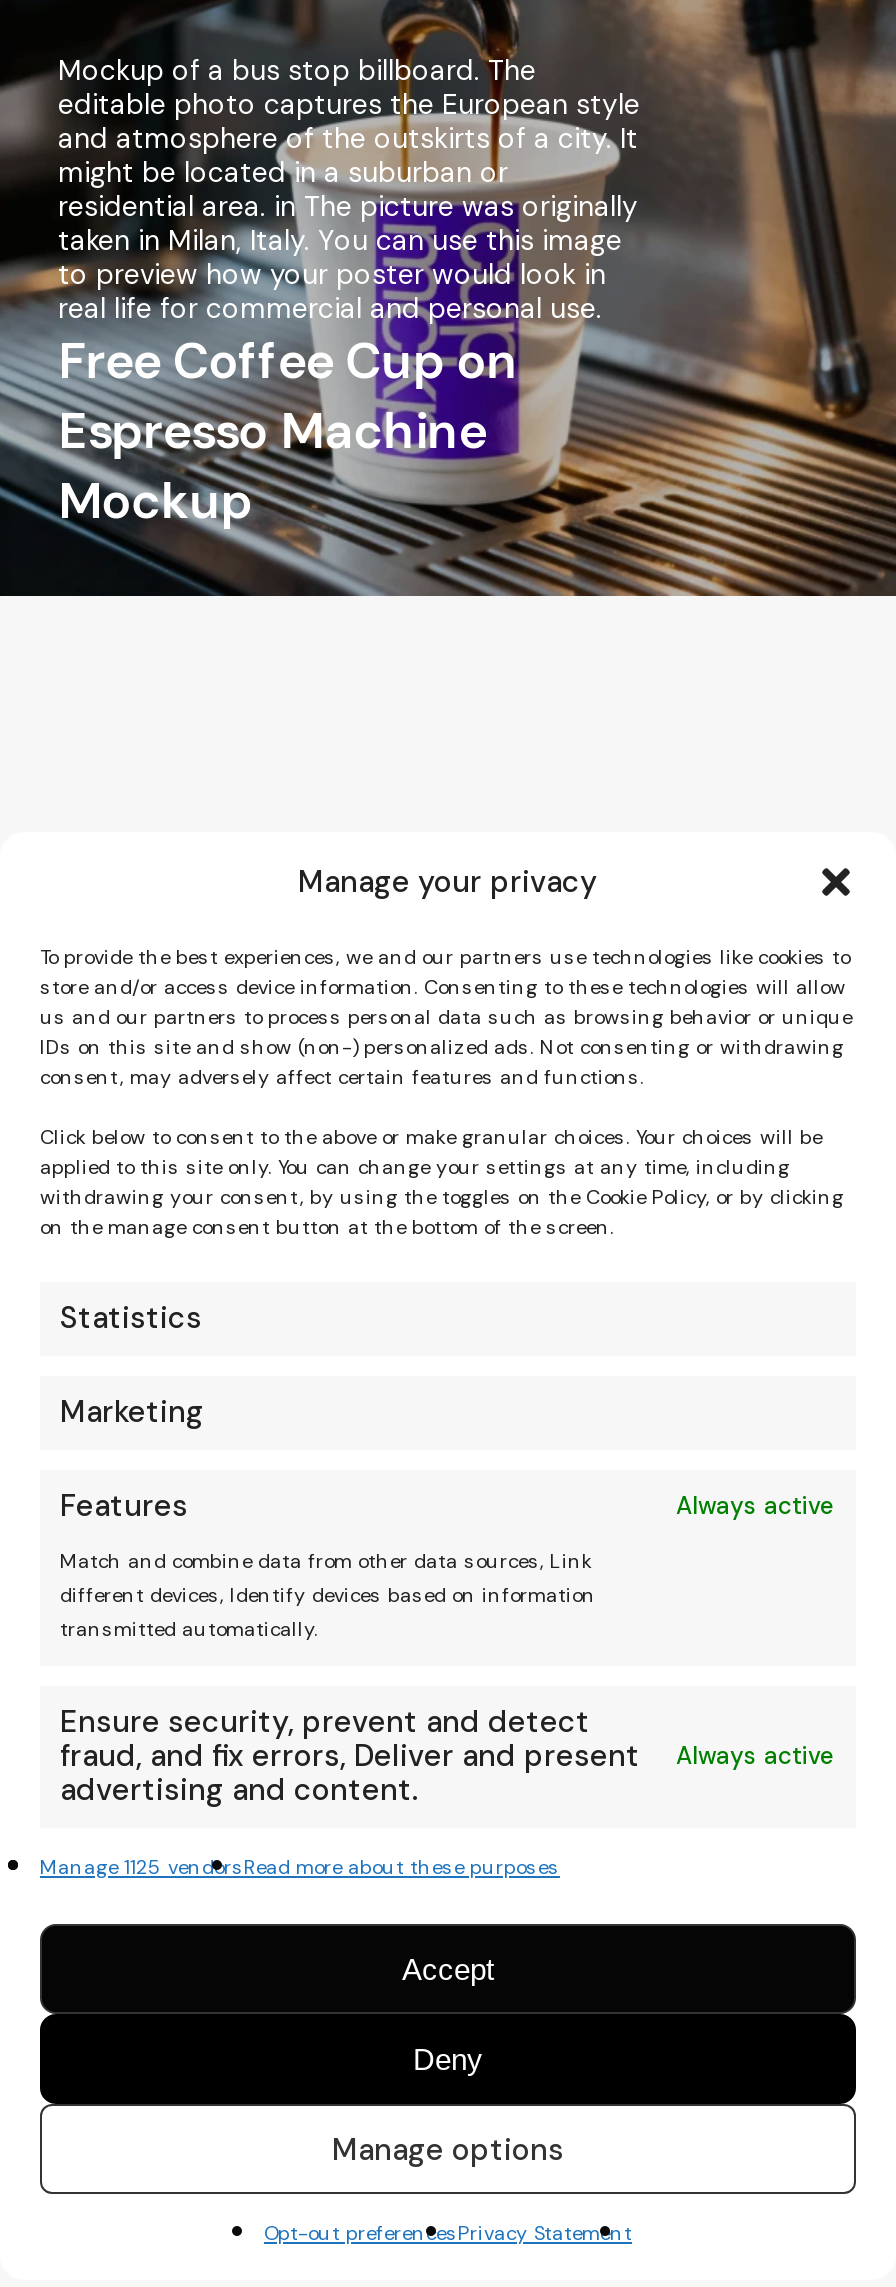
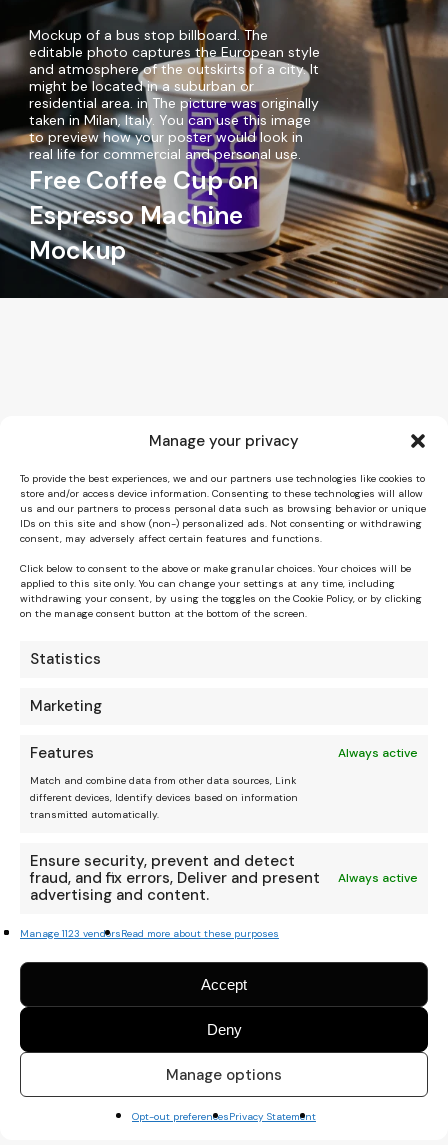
[40,1854,560,1880] Manage 1125 vendorsRead more about these purposes -> [20,927,279,940] Manage 1123 vendorsRead more about these purposes

